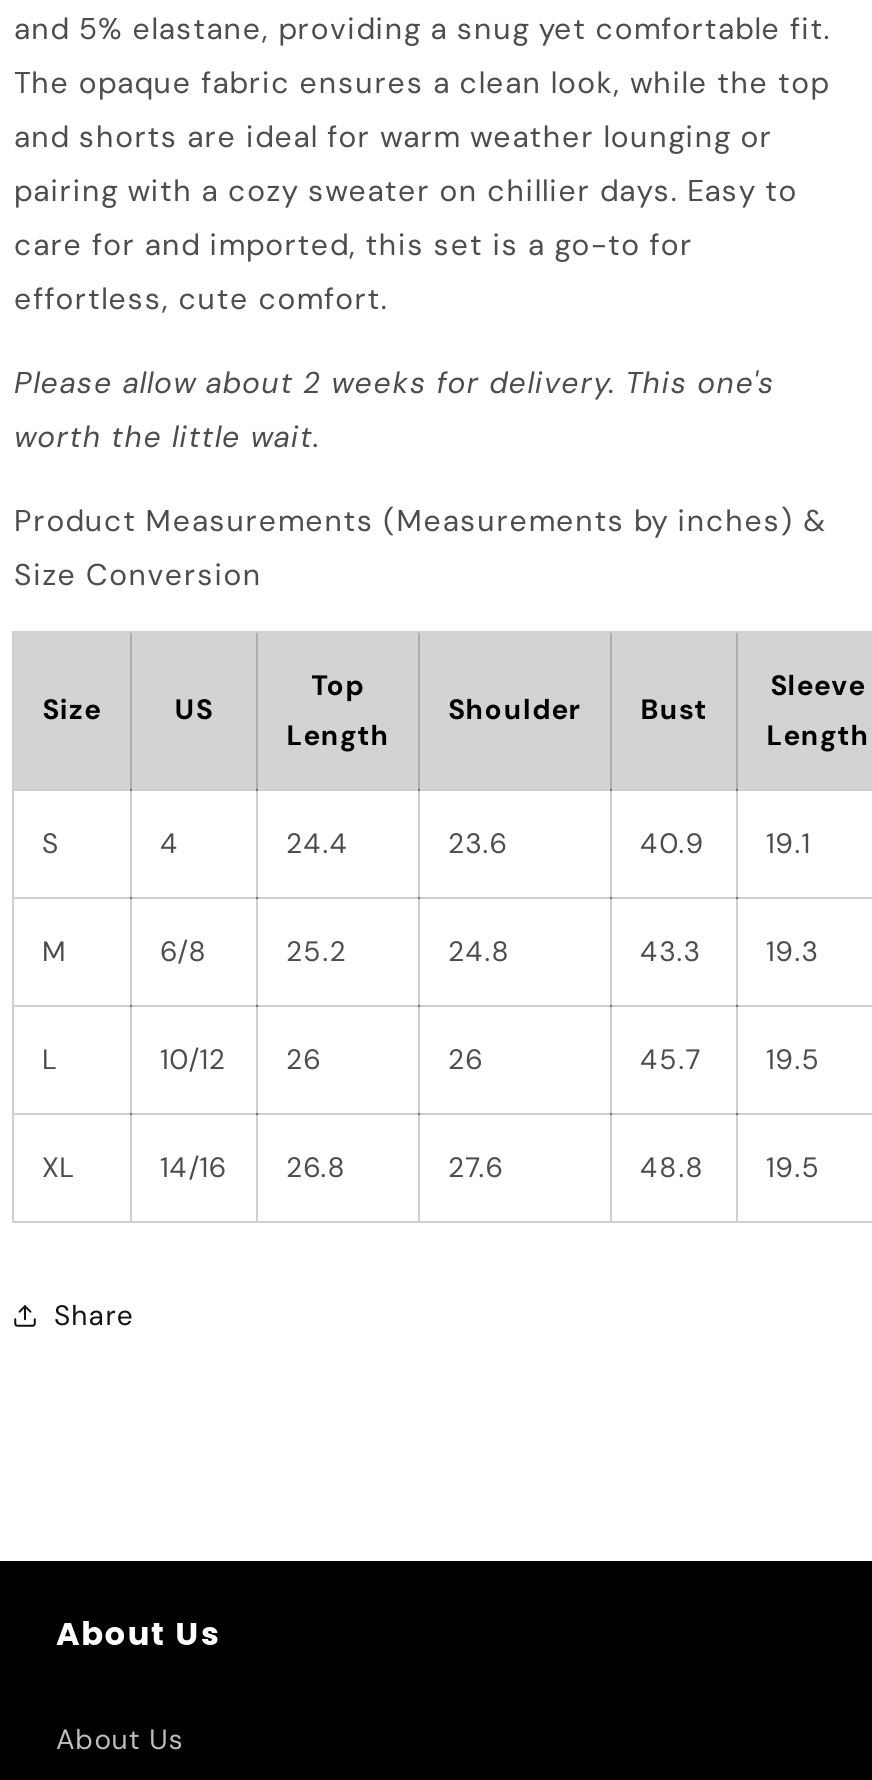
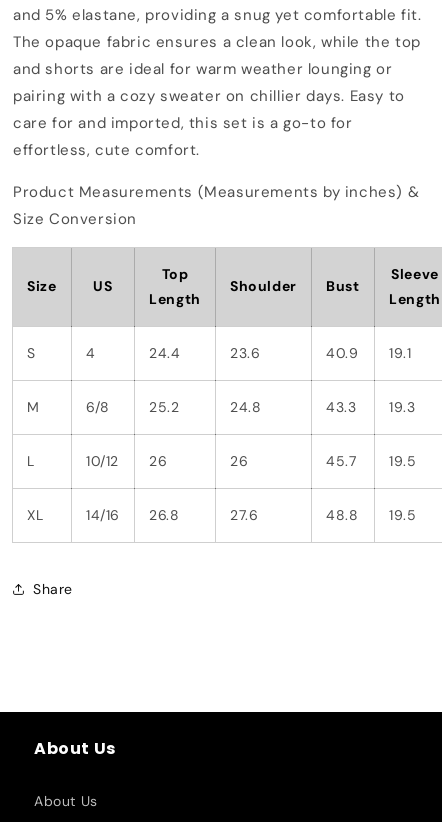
[14,364,775,458] Please allow about 2 weeks for delivery. This one's | worth the little wait. -> none

